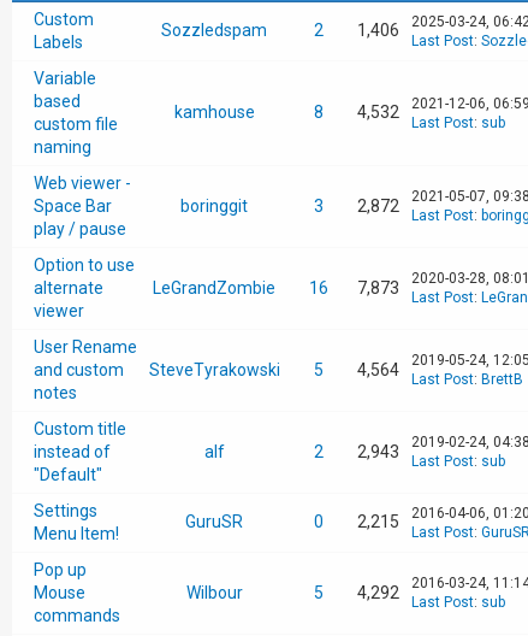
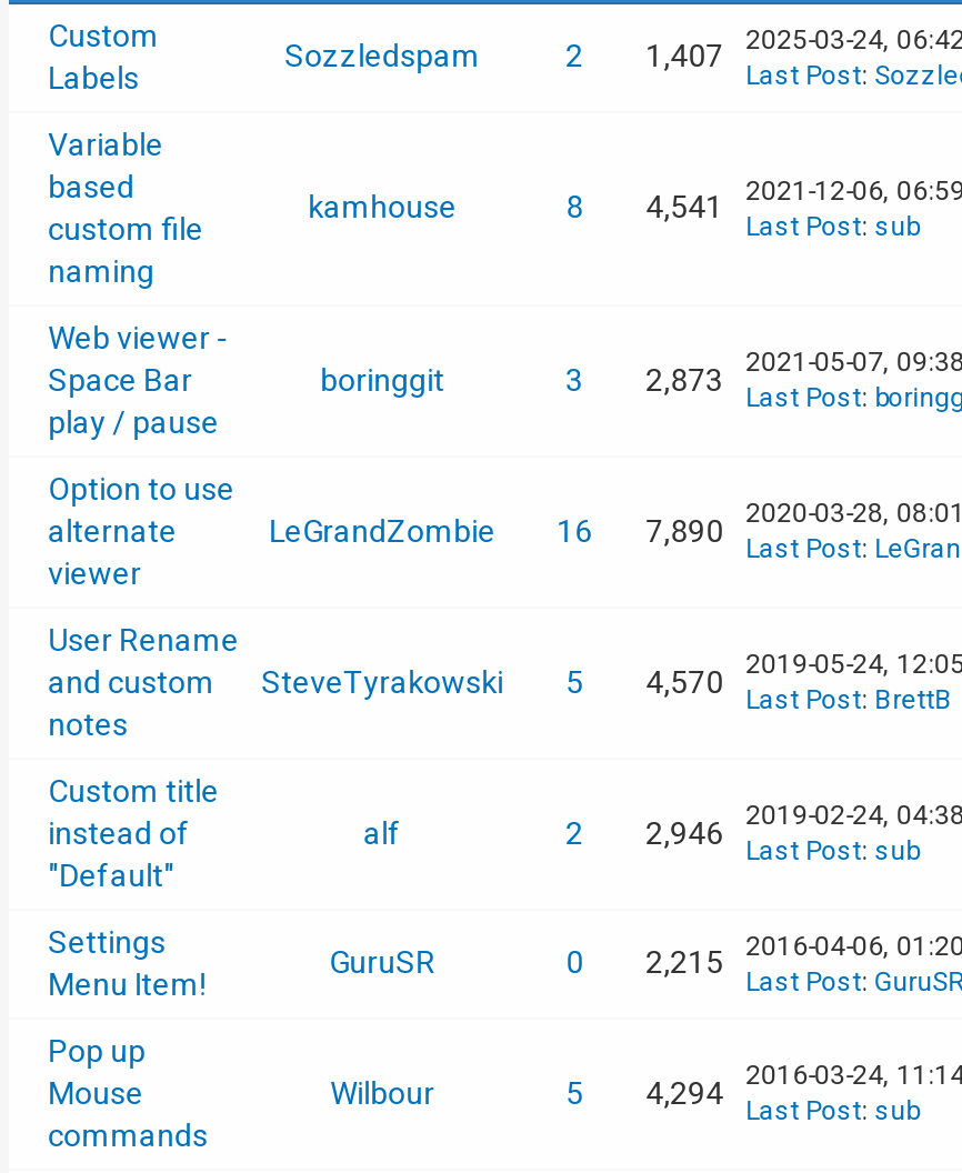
[357,20,399,40] 1,406 -> [646,38,723,73] 1,407
[357,102,399,122] 4,532 -> [646,189,723,224] 4,541
[357,196,399,216] 2,872 -> [646,362,723,398] 2,873
[357,278,399,298] 7,873 -> [646,513,723,549] 7,890
[357,360,399,379] 4,564 -> [646,664,723,700] 4,570
[357,442,399,461] 2,943 -> [646,815,723,851] 2,946
[357,583,399,602] 4,292 -> [646,1075,723,1111] 4,294

